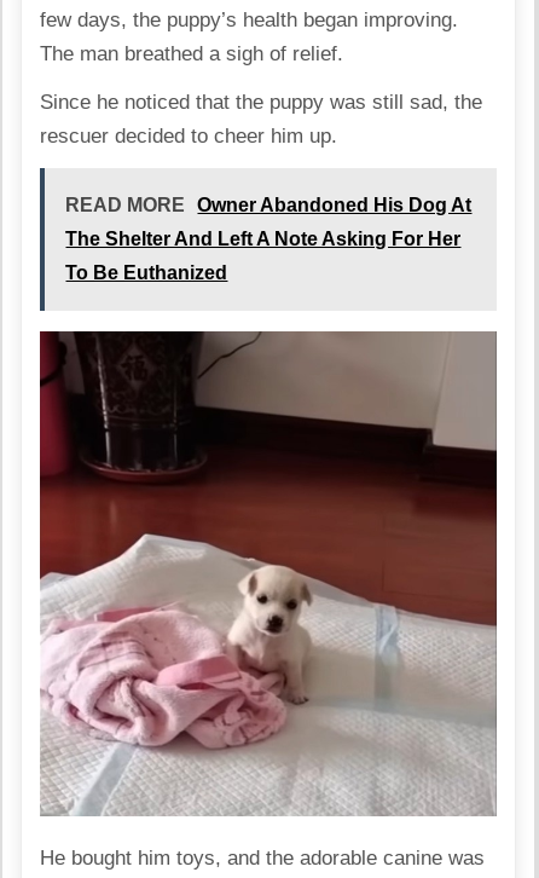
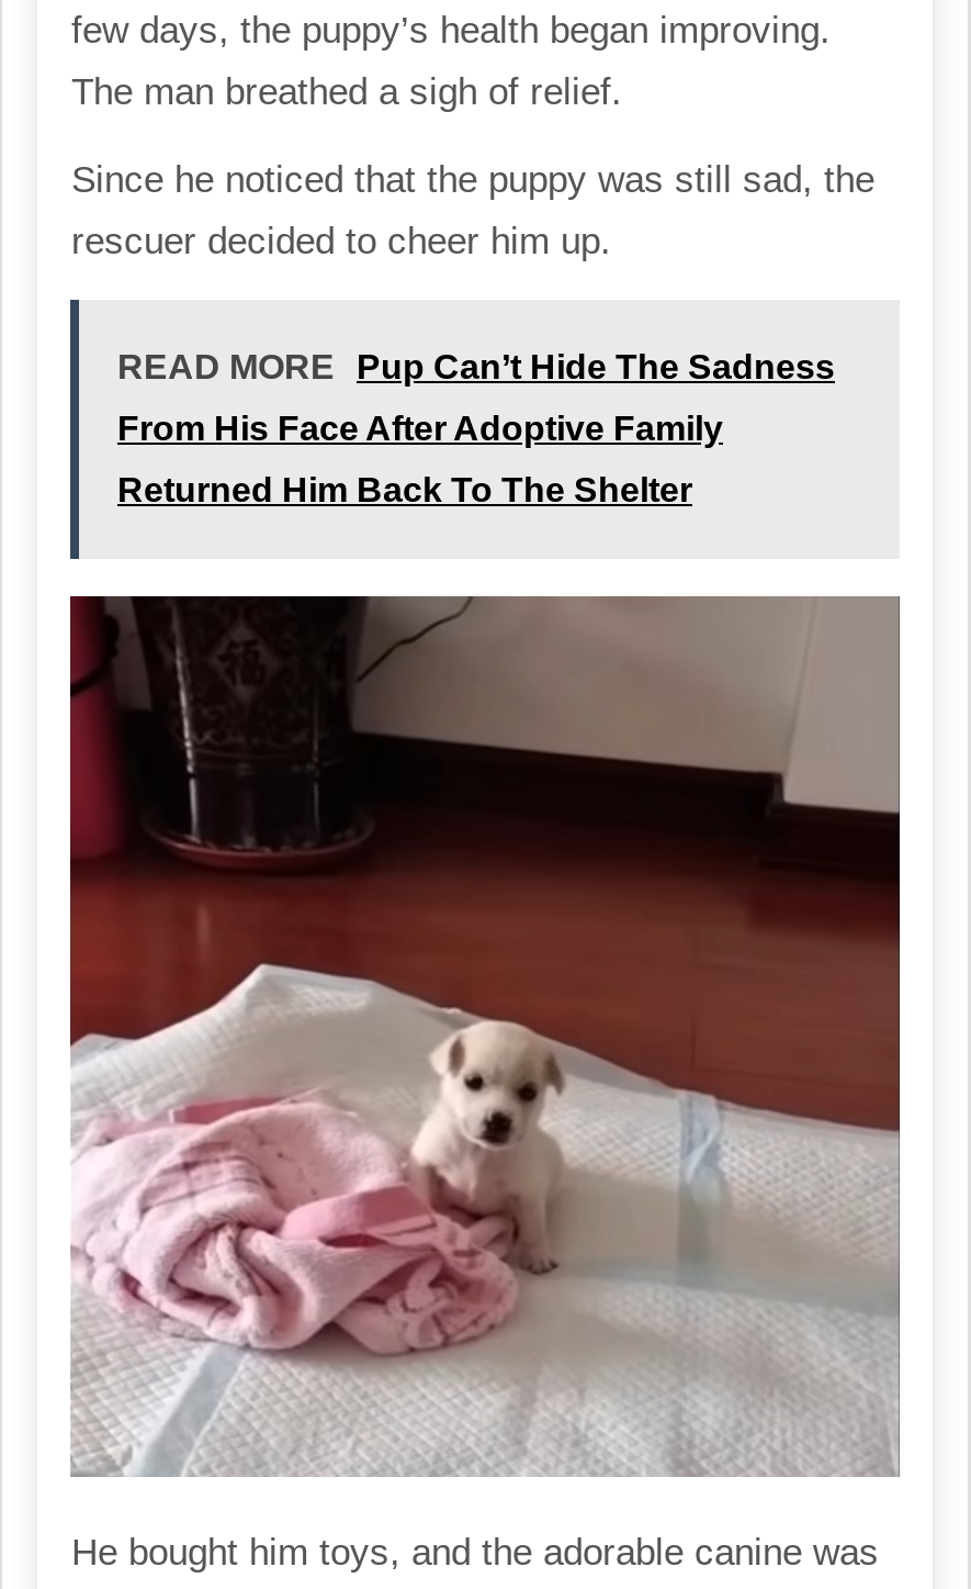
[66,195,472,216] READ MORE Owner Abandoned His Dog At -> [117,349,835,386] READ MORE Pup Can’t Hide The Sadness
[66,229,461,249] The Shelter And Left A Note Asking For Her -> [117,410,723,447] From His Face After Adoptive Family
[66,263,228,283] To Be Euthanized -> [117,472,692,509] Returned Him Back To The Shelter

